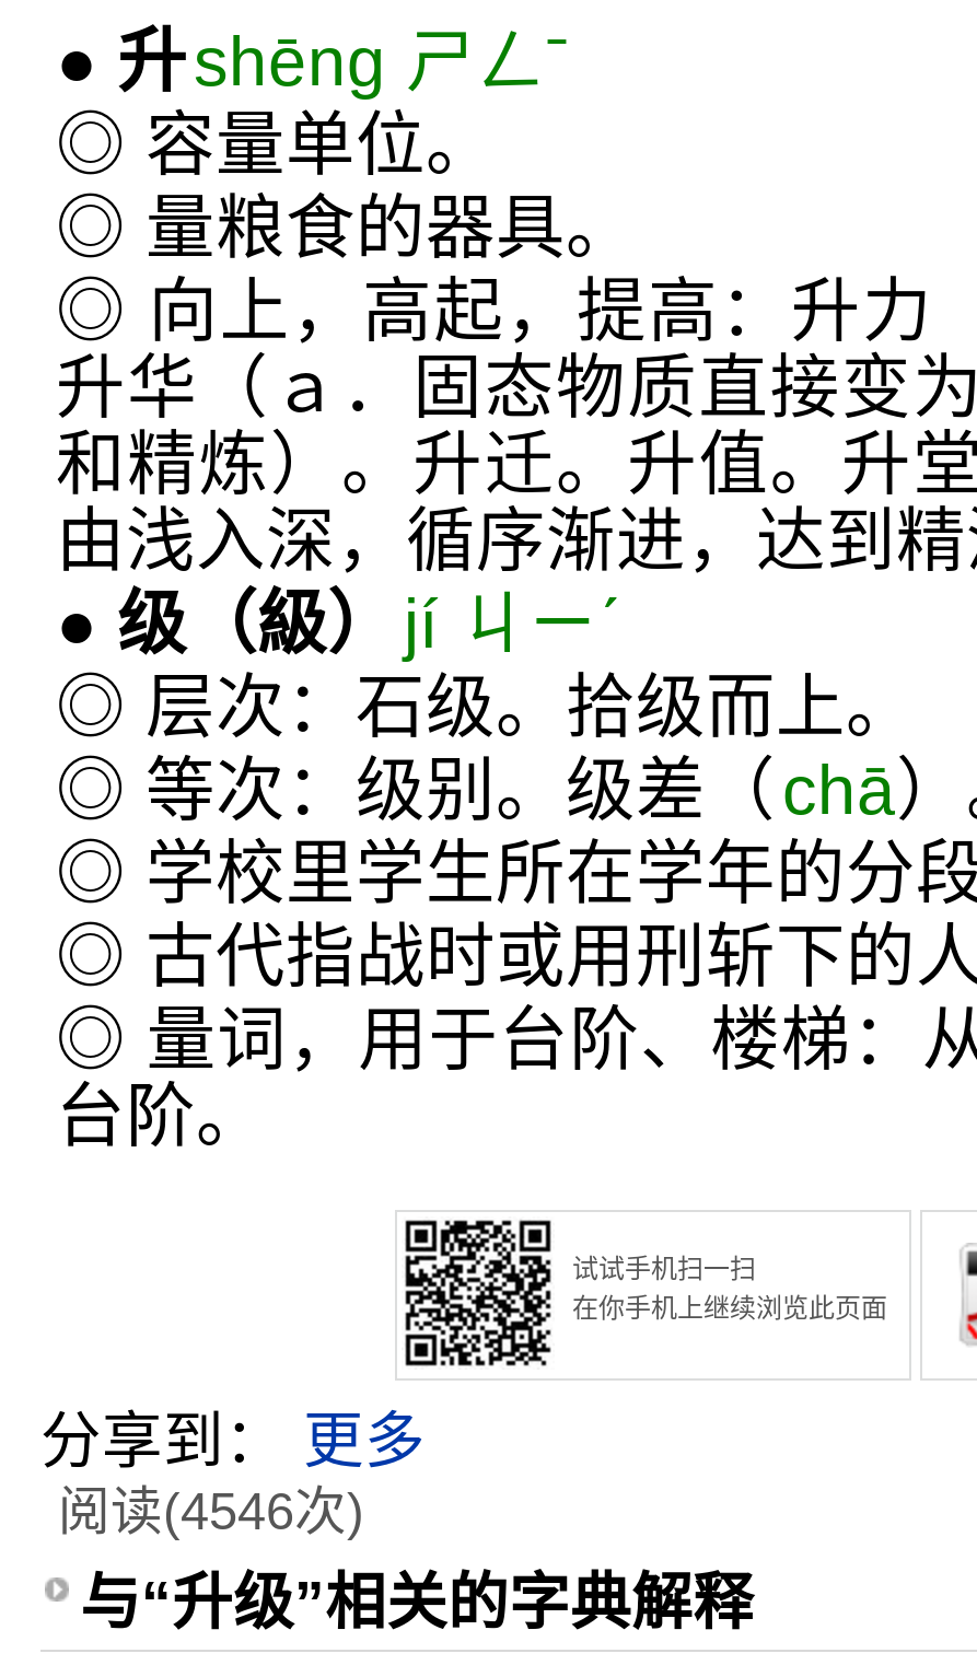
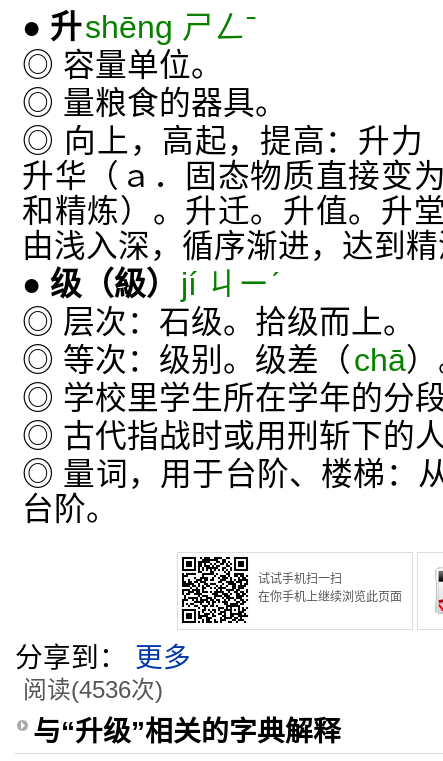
[58,1483,364,1540] 阅读(4546次) -> [23,677,163,703] 阅读(4536次)

